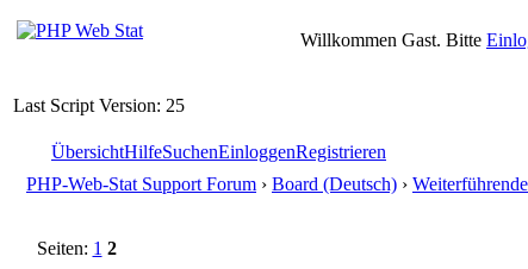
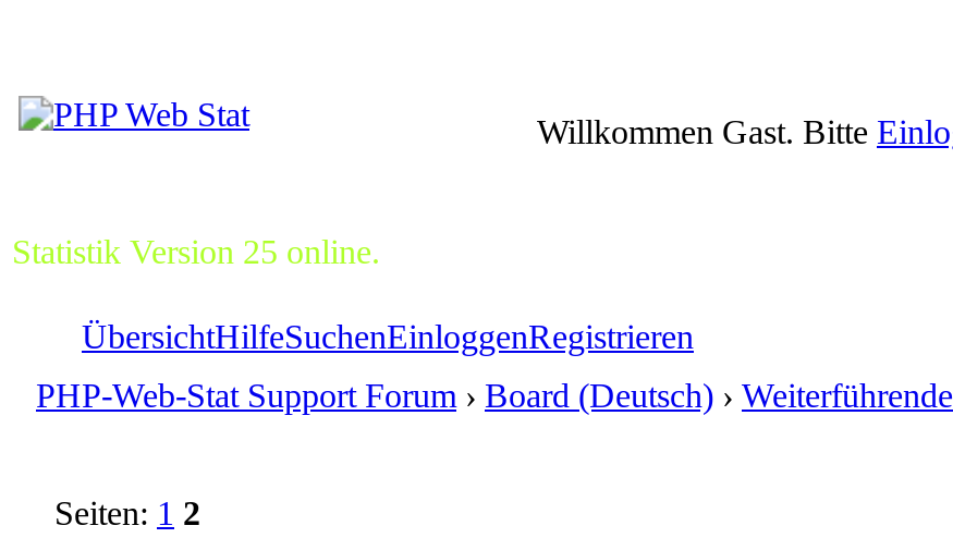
[13,95,185,115] Last Script Version: 25 -> [12,233,380,270] Statistik Version 25 online.

